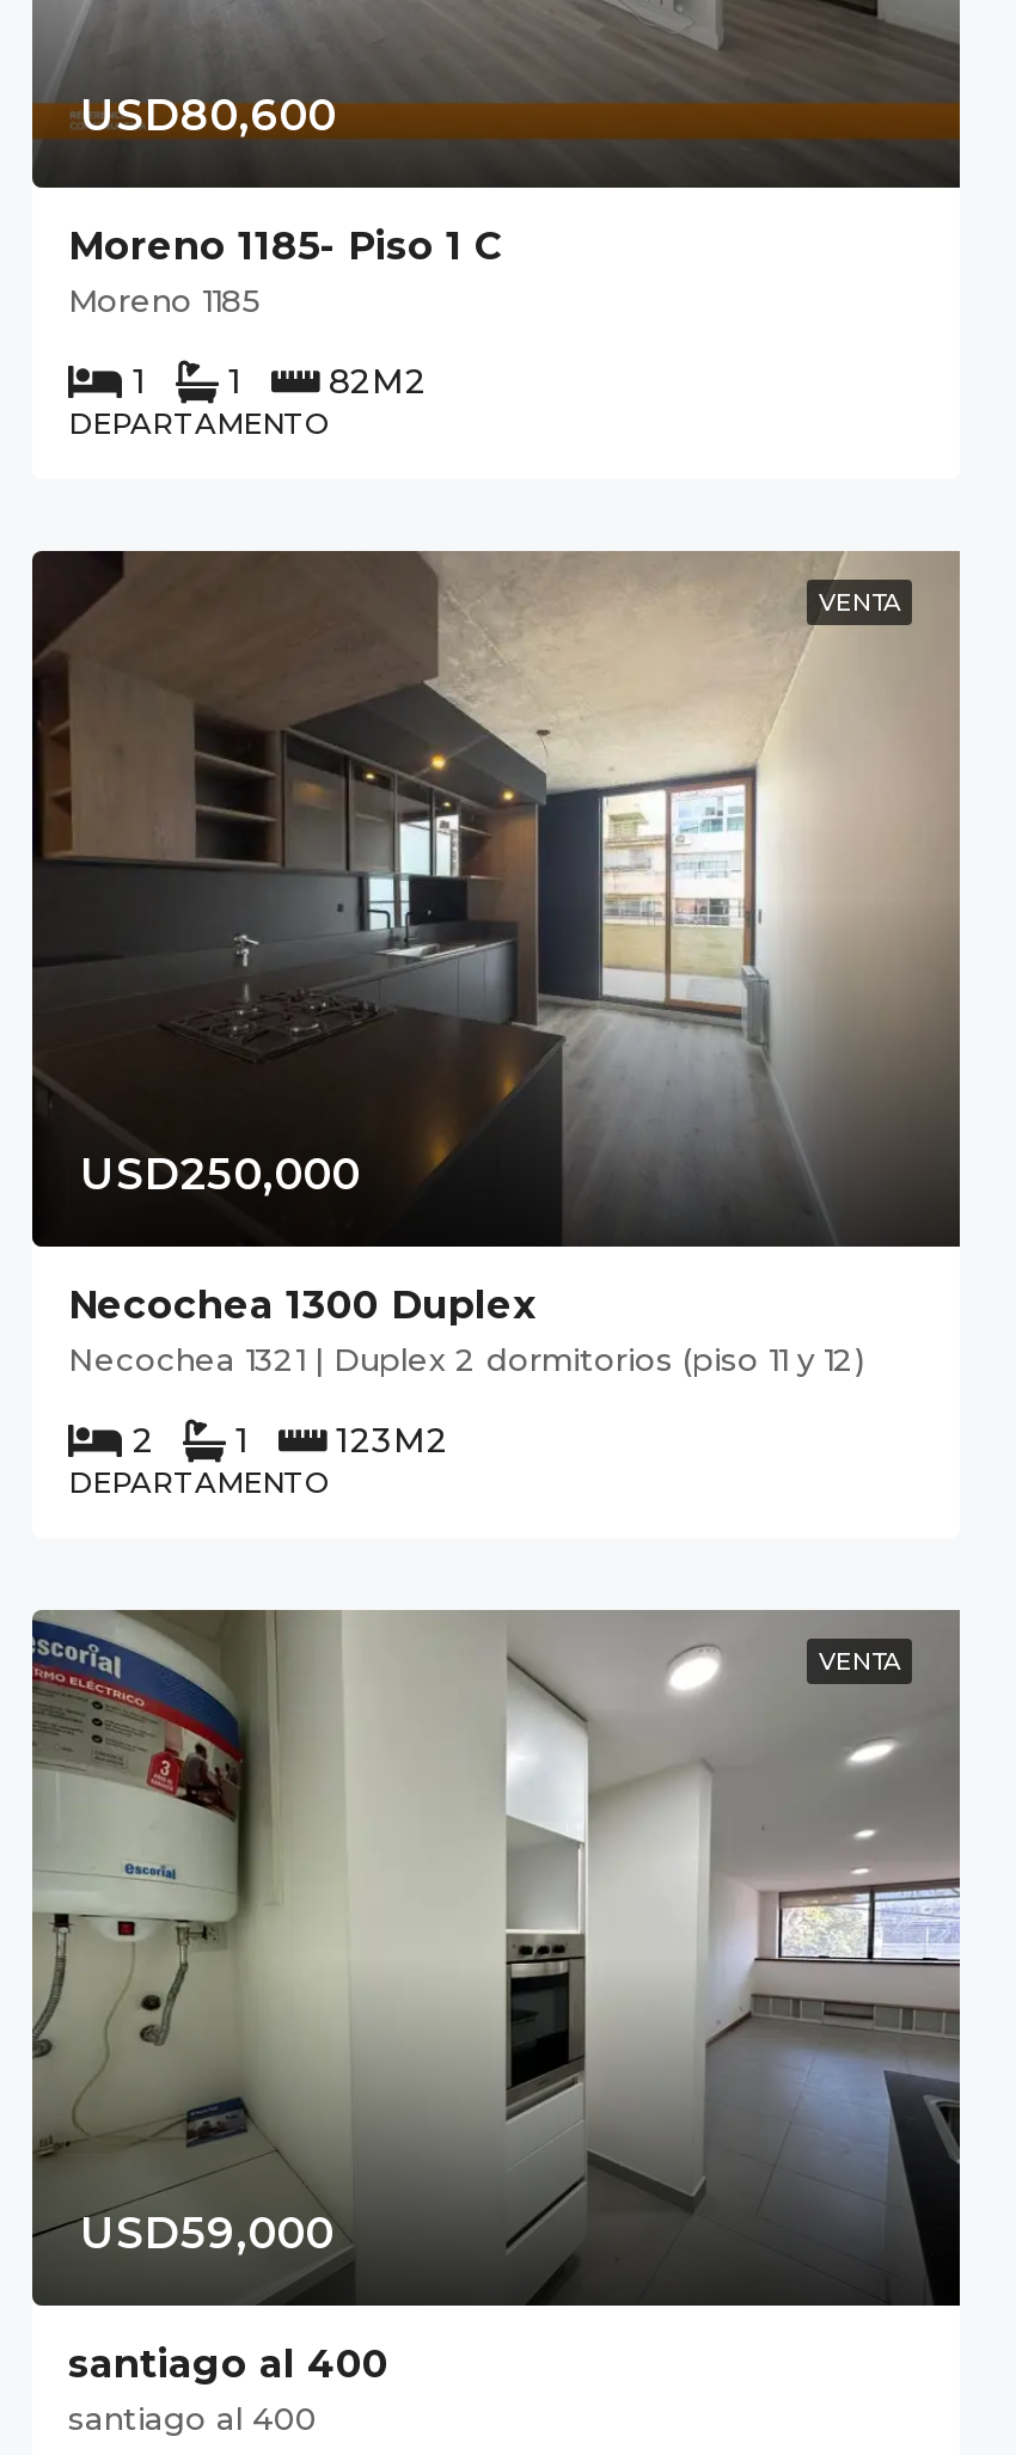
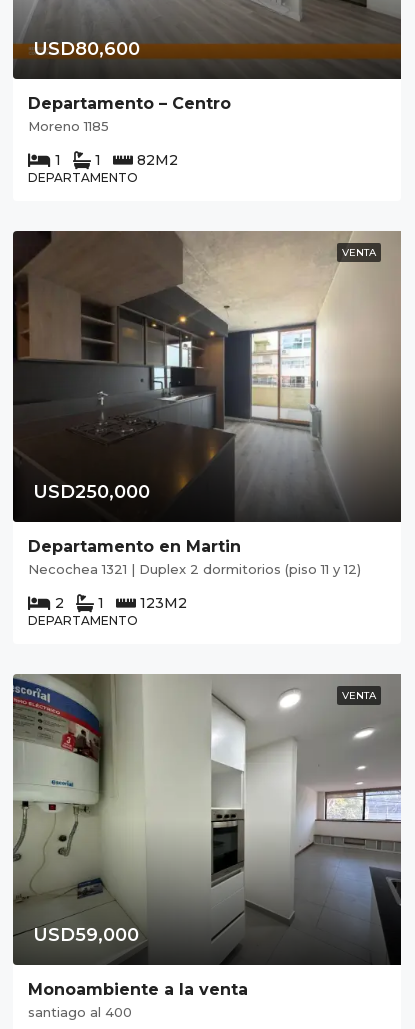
[68,224,503,270] Moreno 1185- Piso 1 C -> [28,94,231,113] Departamento – Centro
[68,1283,534,1329] Necochea 1300 Duplex -> [28,537,241,556] Departamento en Martin
[68,2342,388,2388] santiago al 400 -> [28,980,248,999] Monoambiente a la venta

